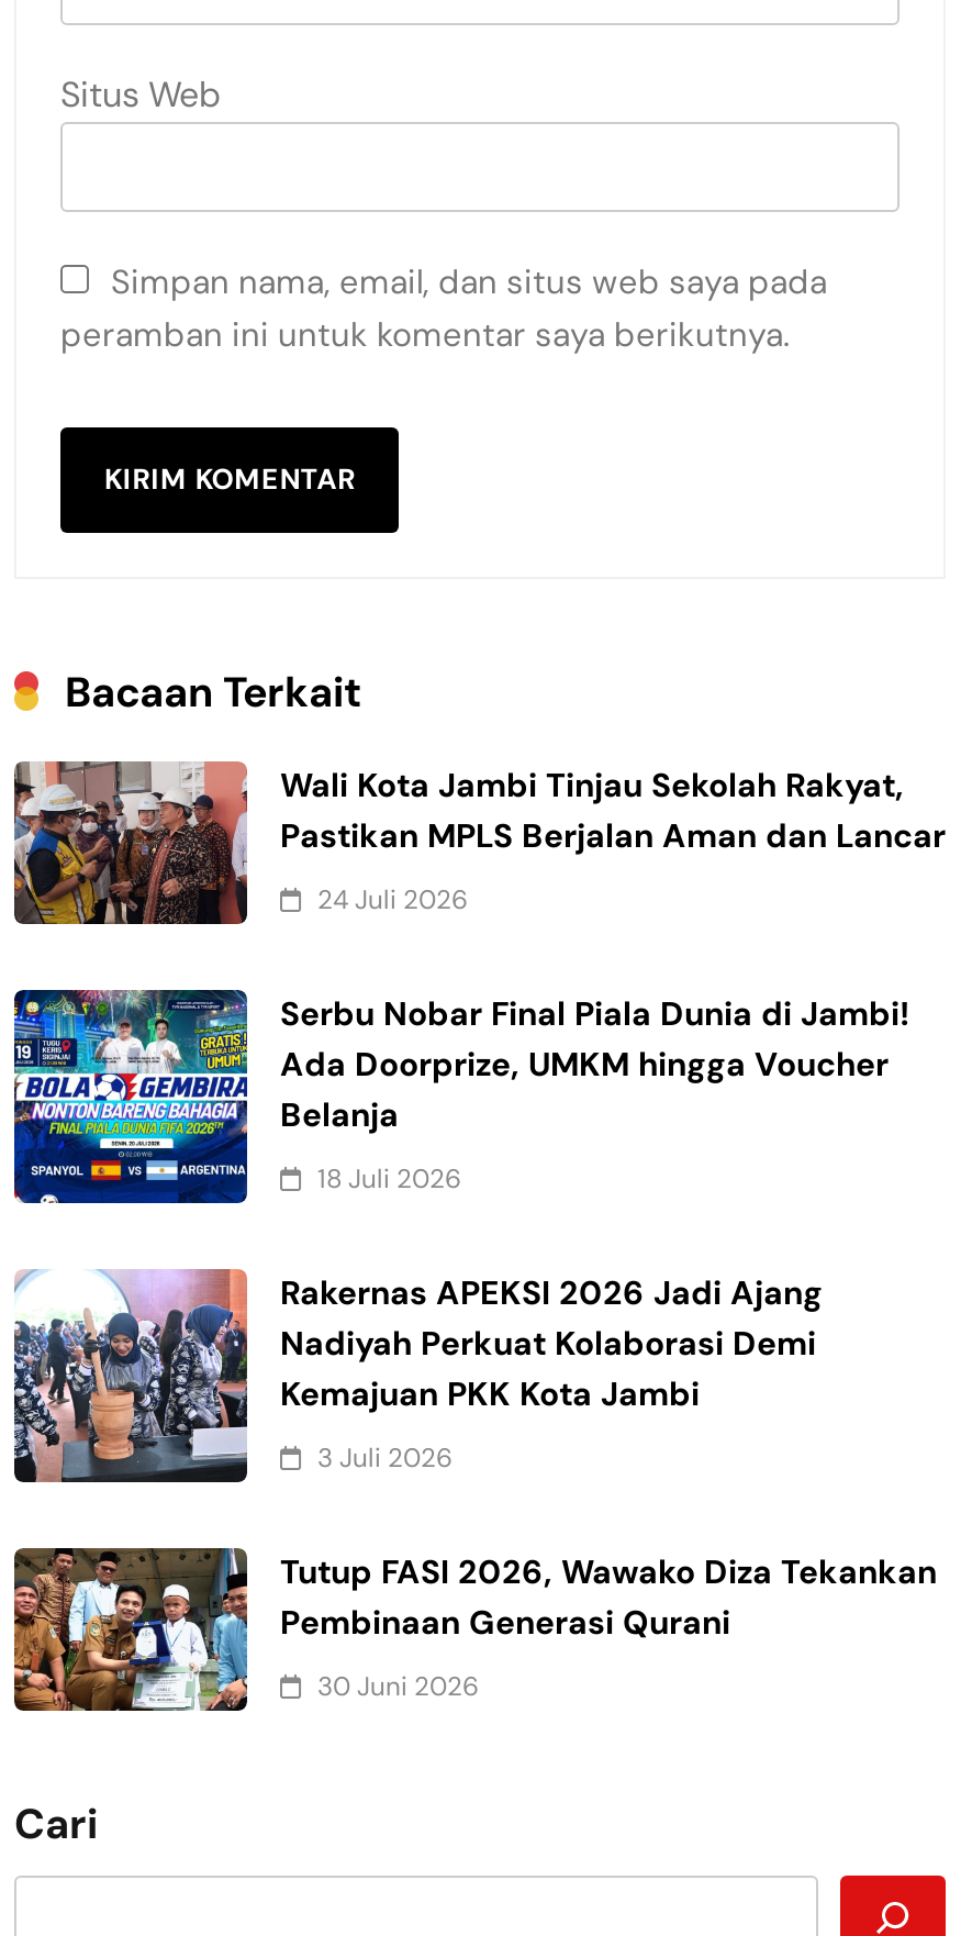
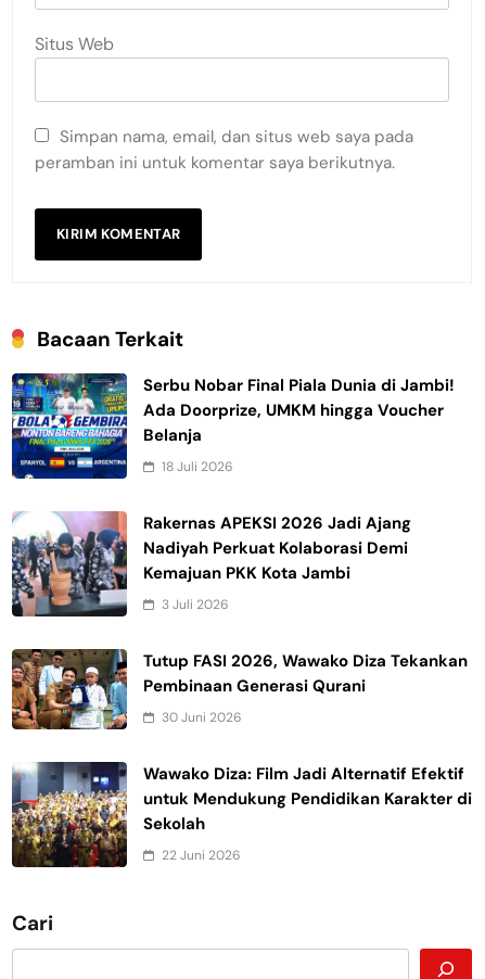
[12,759,946,939] [image] | Wali Kota Jambi Tinjau Sekolah Rakyat, | Pastikan MPLS Berjalan Aman dan Lancar | 24 Juli 2026 -> none
moved [10,986,937,1705] -> [10,371,468,726]: [image] | Serbu Nobar Final Piala Dunia di Jambi! | Ada Doorprize, UMKM hingga Voucher | ... | Pembinaan Generasi Qurani | 30 Juni 2026
none -> [11,761,472,868] [image] | Wawako Diza: Film Jadi Alternatif Efektif | untuk Mendukung Pendidikan Karakter di | Sekolah | 22 Juni 2026

